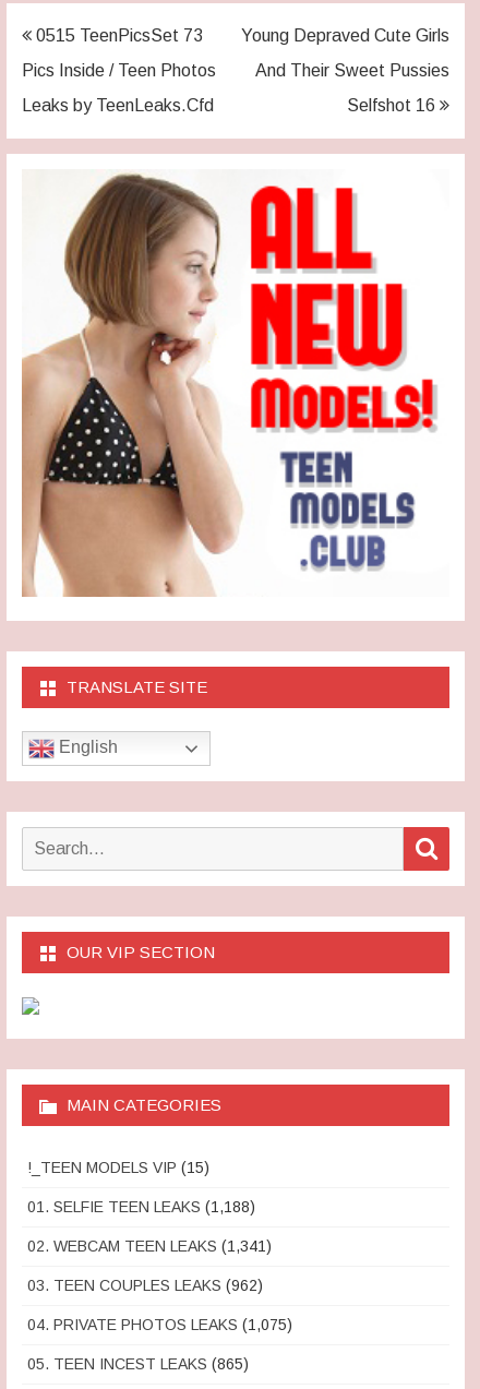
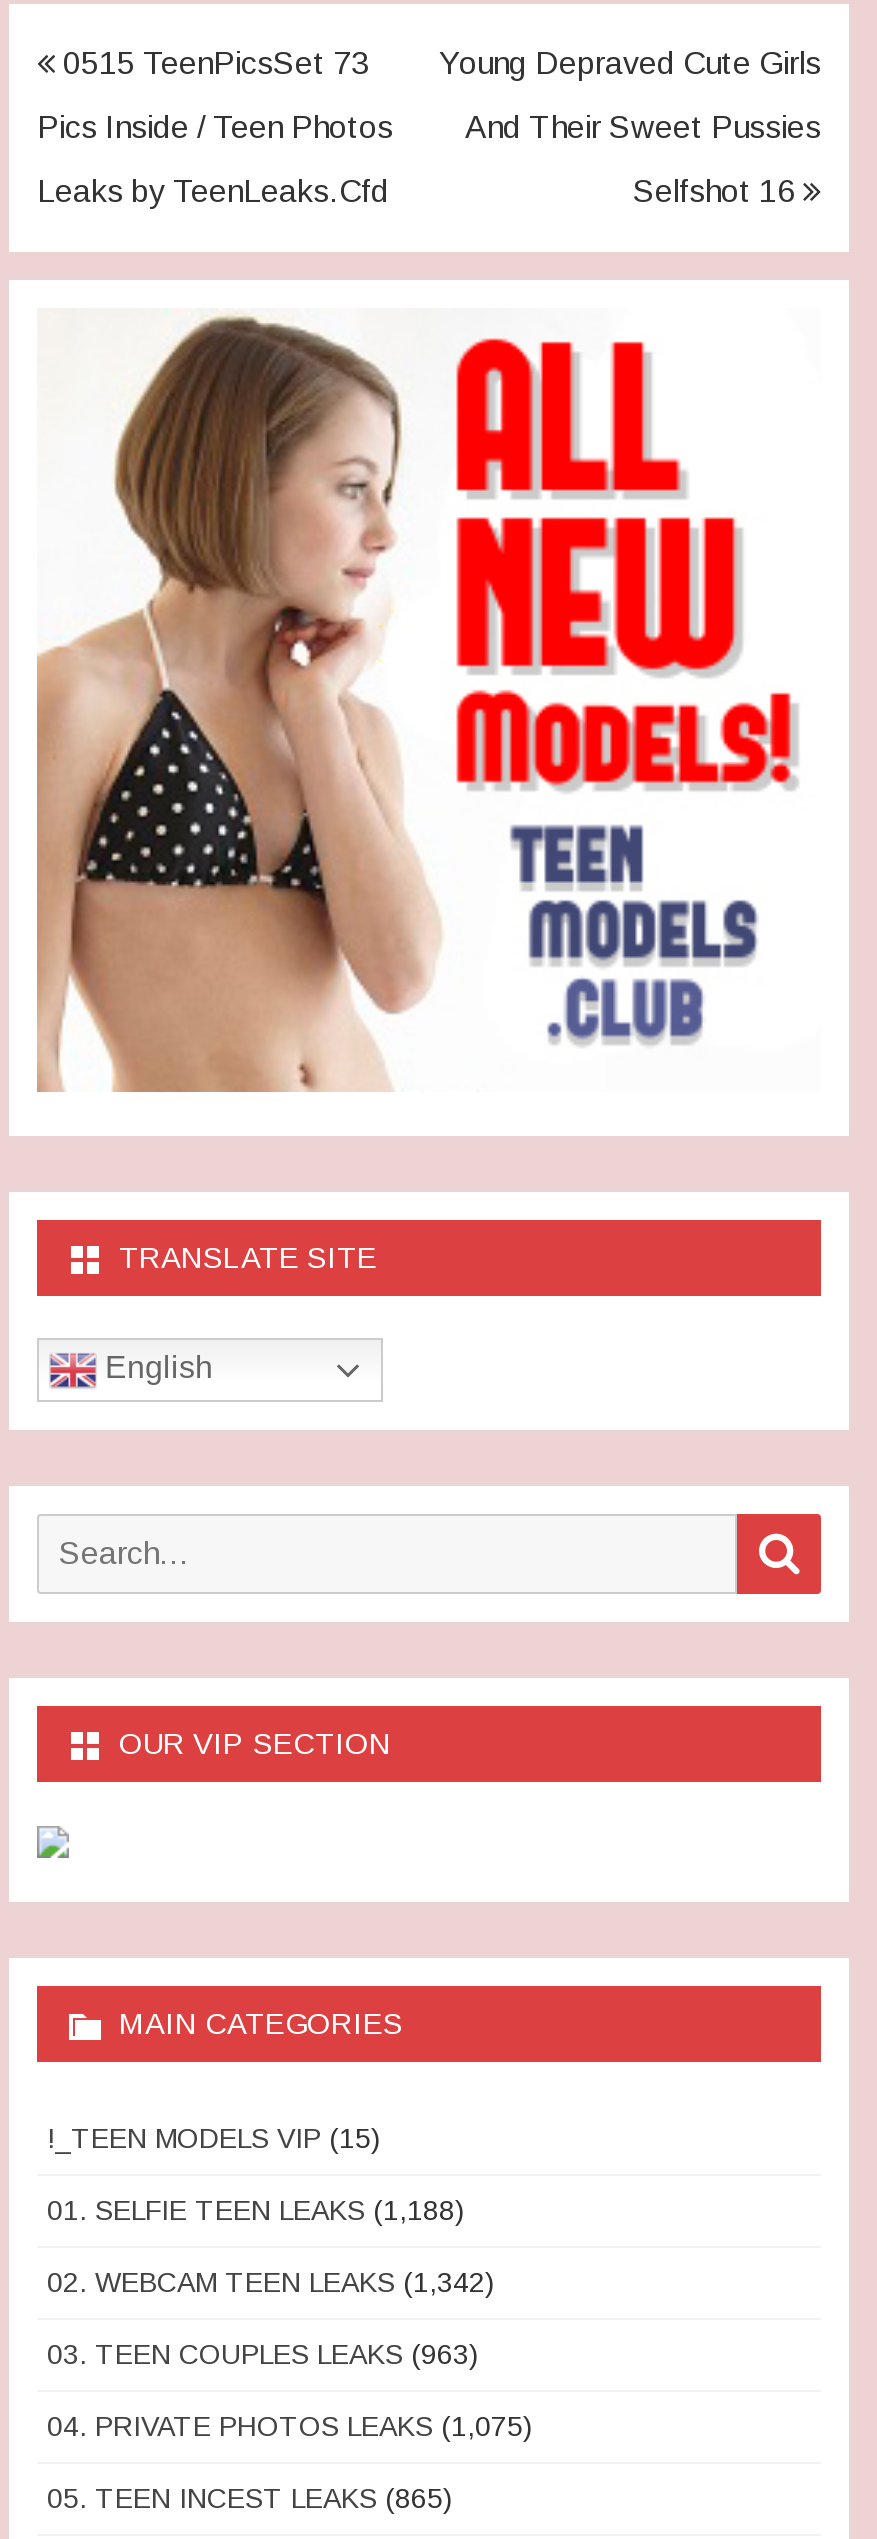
[27,1237,272,1254] 02. WEBCAM TEEN LEAKS (1,341) -> [47,2265,495,2297] 02. WEBCAM TEEN LEAKS (1,342)
[27,1276,263,1294] 03. TEEN COUPLES LEAKS (962) -> [47,2337,479,2369] 03. TEEN COUPLES LEAKS (963)

